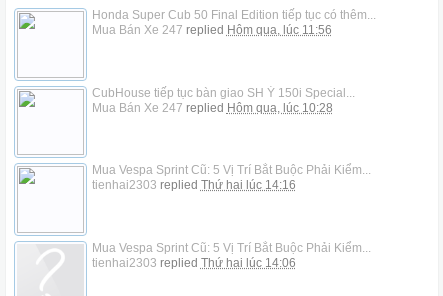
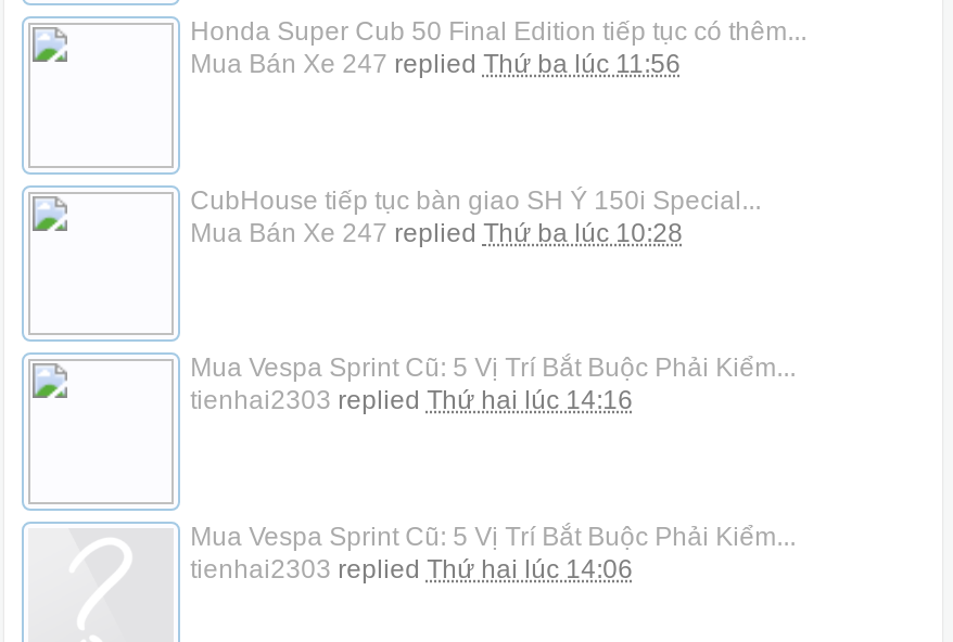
[92,23,332,37] Mua Bán Xe 247 replied Hôm qua, lúc 11:56 -> [190,50,681,80] Mua Bán Xe 247 replied Thứ ba lúc 11:56
[92,100,333,114] Mua Bán Xe 247 replied Hôm qua, lúc 10:28 -> [190,218,683,248] Mua Bán Xe 247 replied Thứ ba lúc 10:28

